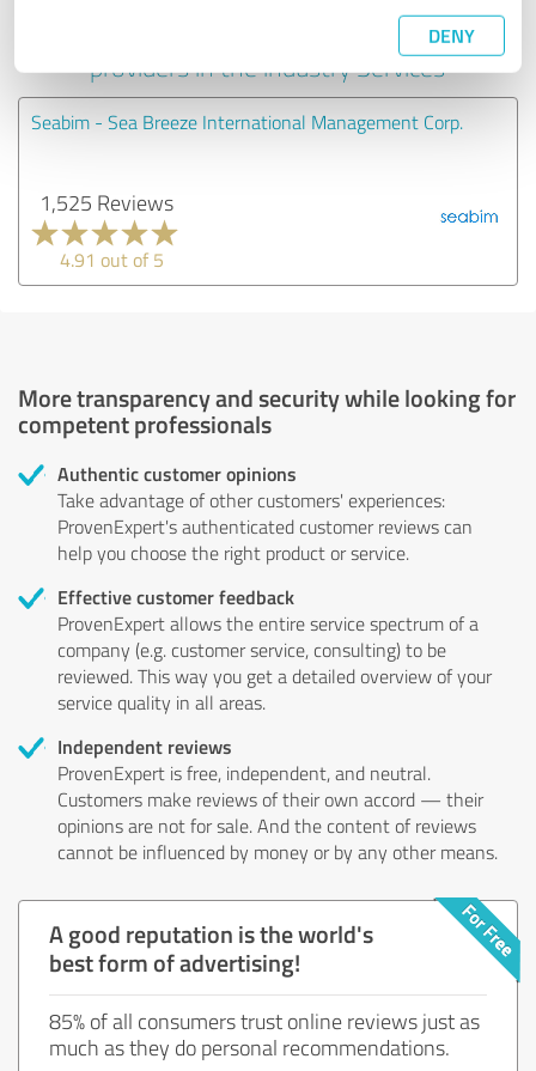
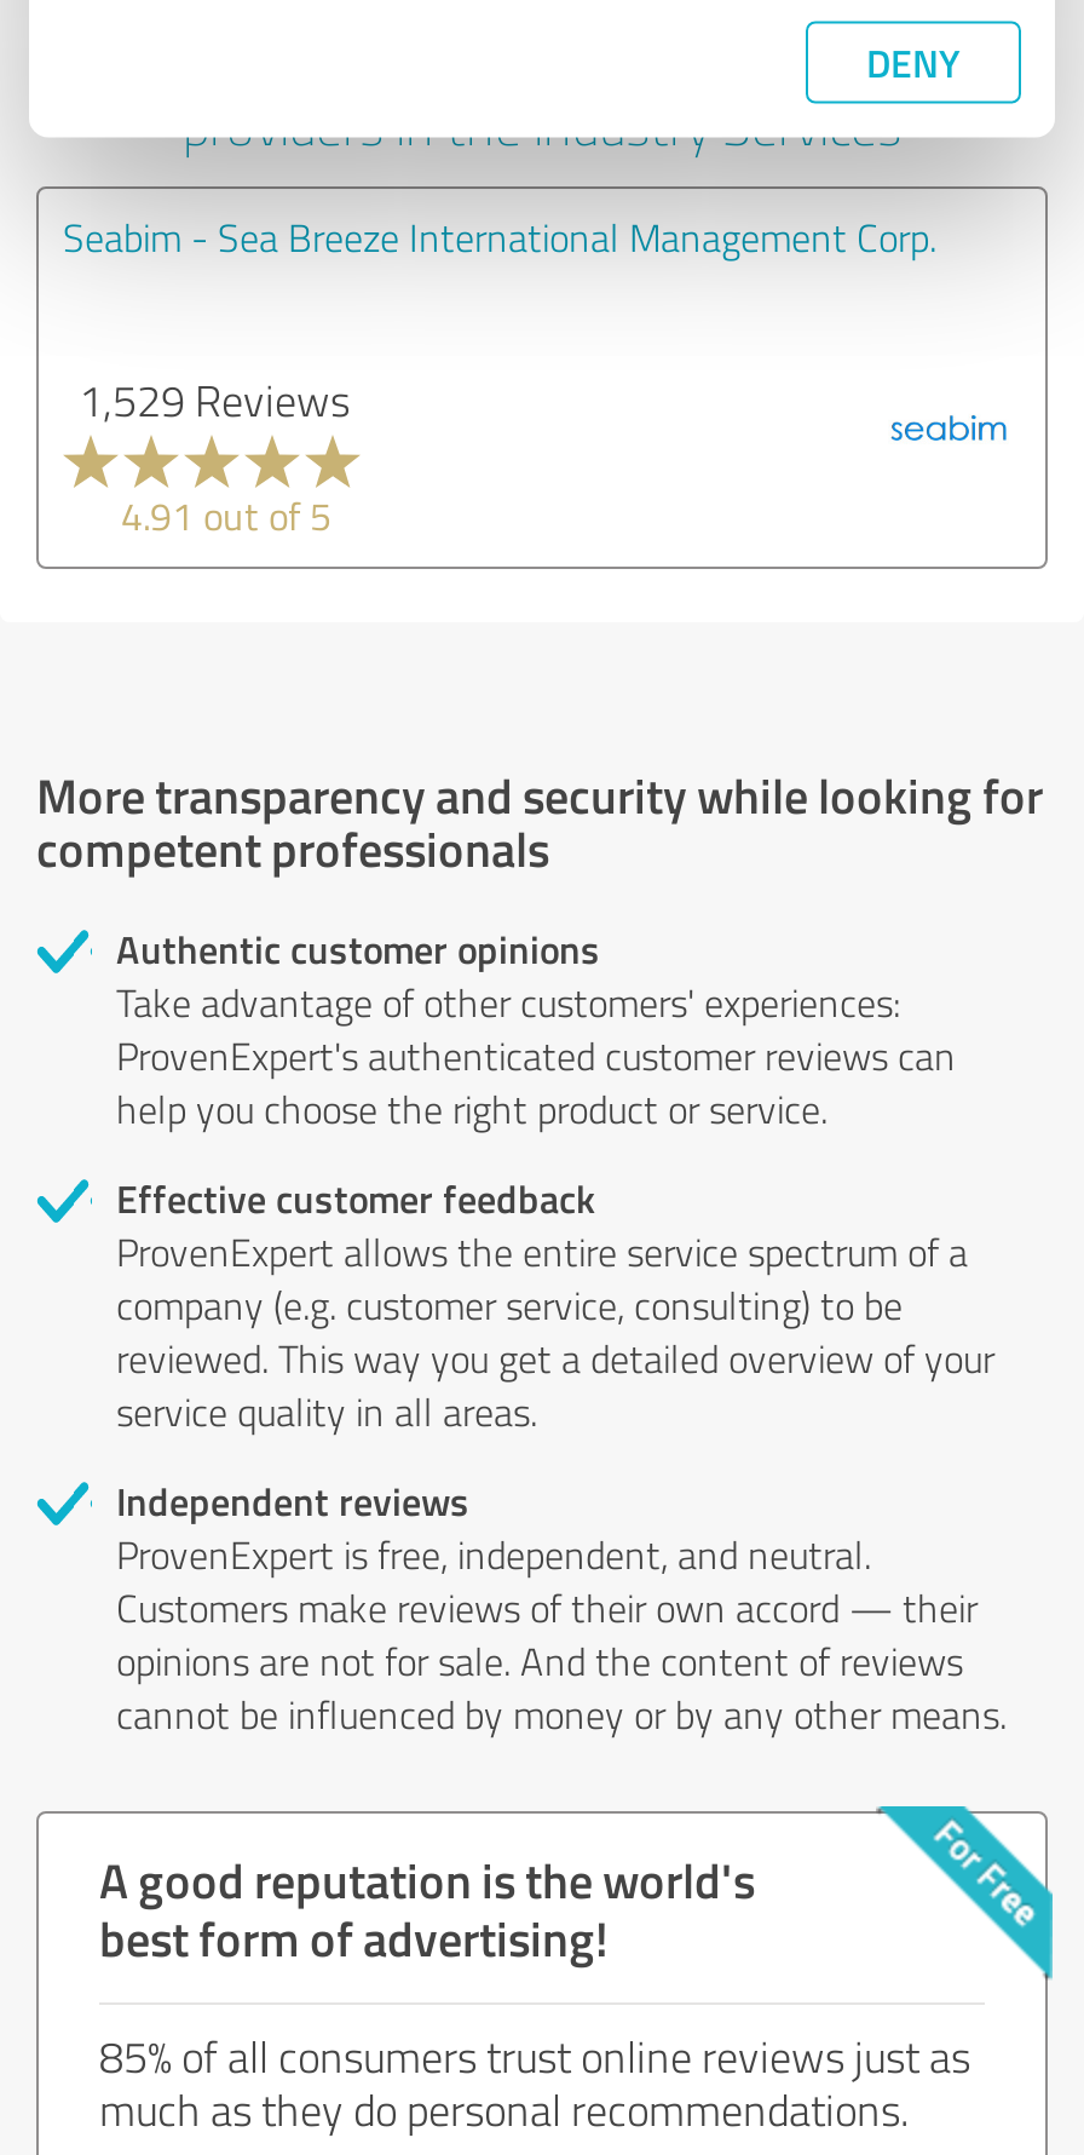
[39,187,173,216] 1,525 Reviews -> [79,369,350,428] 1,529 Reviews

